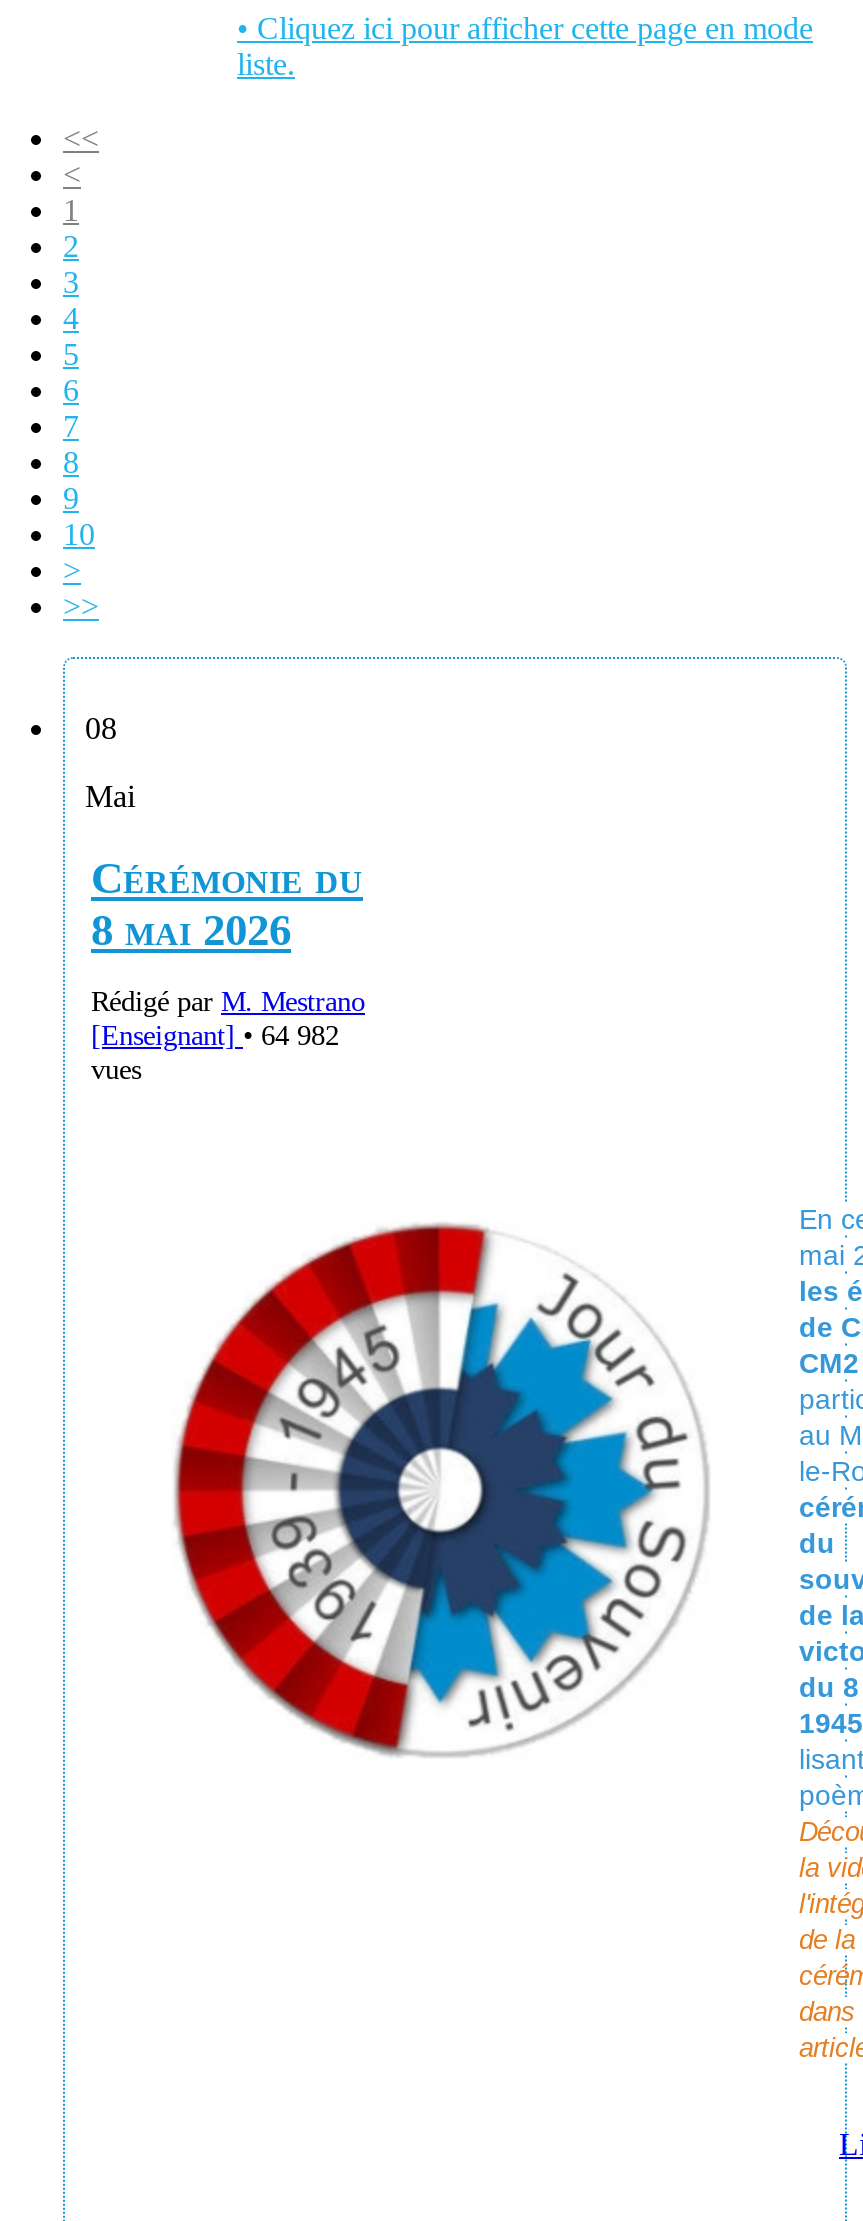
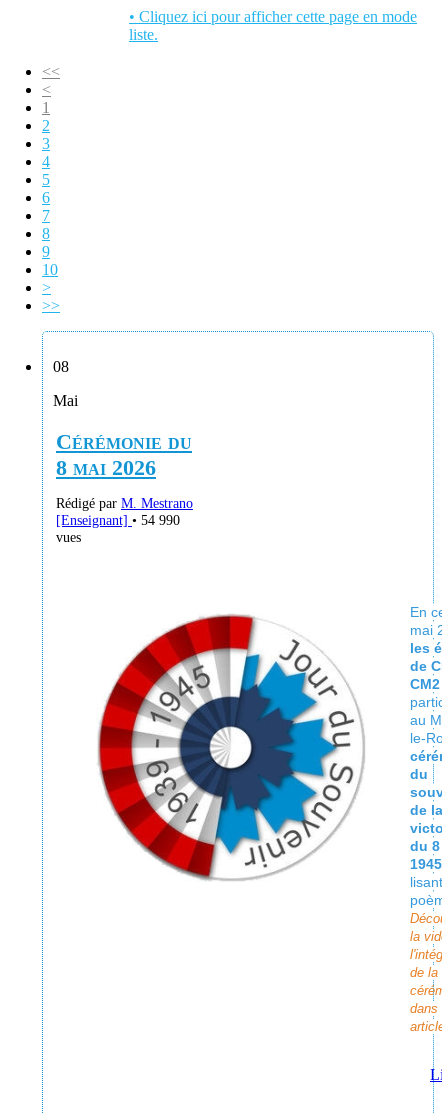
[91,1019,339,1051] [Enseignant] • 64 982 -> [56,512,180,528] [Enseignant] • 54 990

